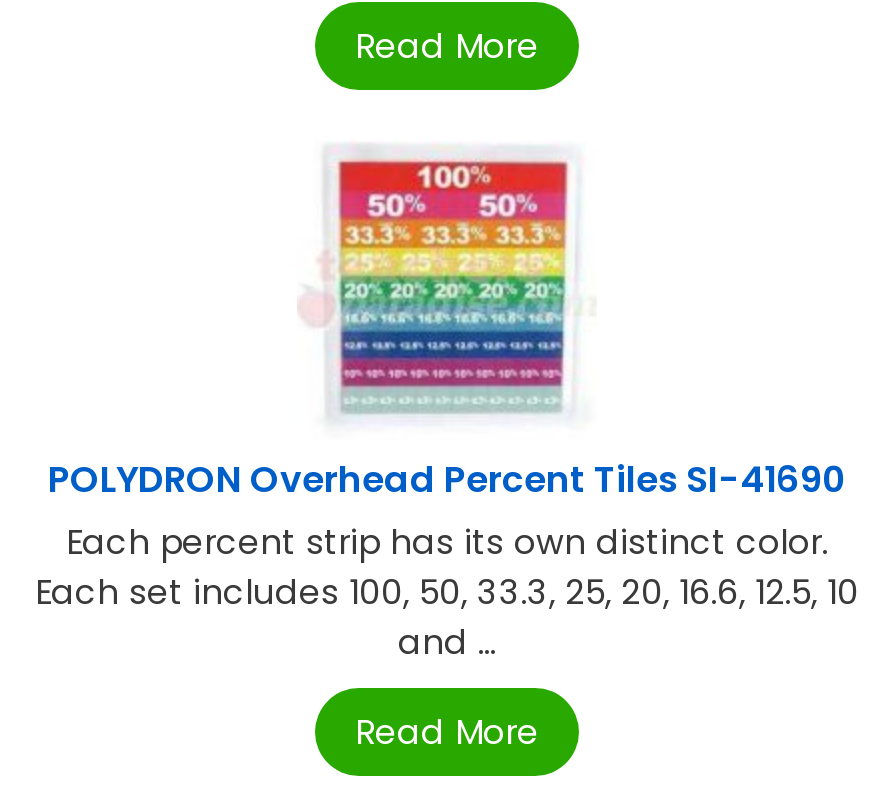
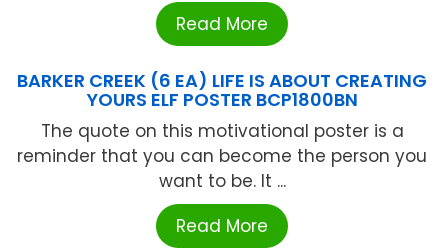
[35,455,859,667] POLYDRON Overhead Percent Tiles SI-41690 | Each percent strip has its own distinct color. | Each set includes 100, 50, 33.3, 25, 20, 16.6, 12.5, 10 | and ... -> [17,68,427,193] BARKER CREEK (6 EA) LIFE IS ABOUT CREATING | YOURS ELF POSTER BCP1800BN | The quote on this motivational poster is a | reminder that you can become the person you | want to be. It ...

